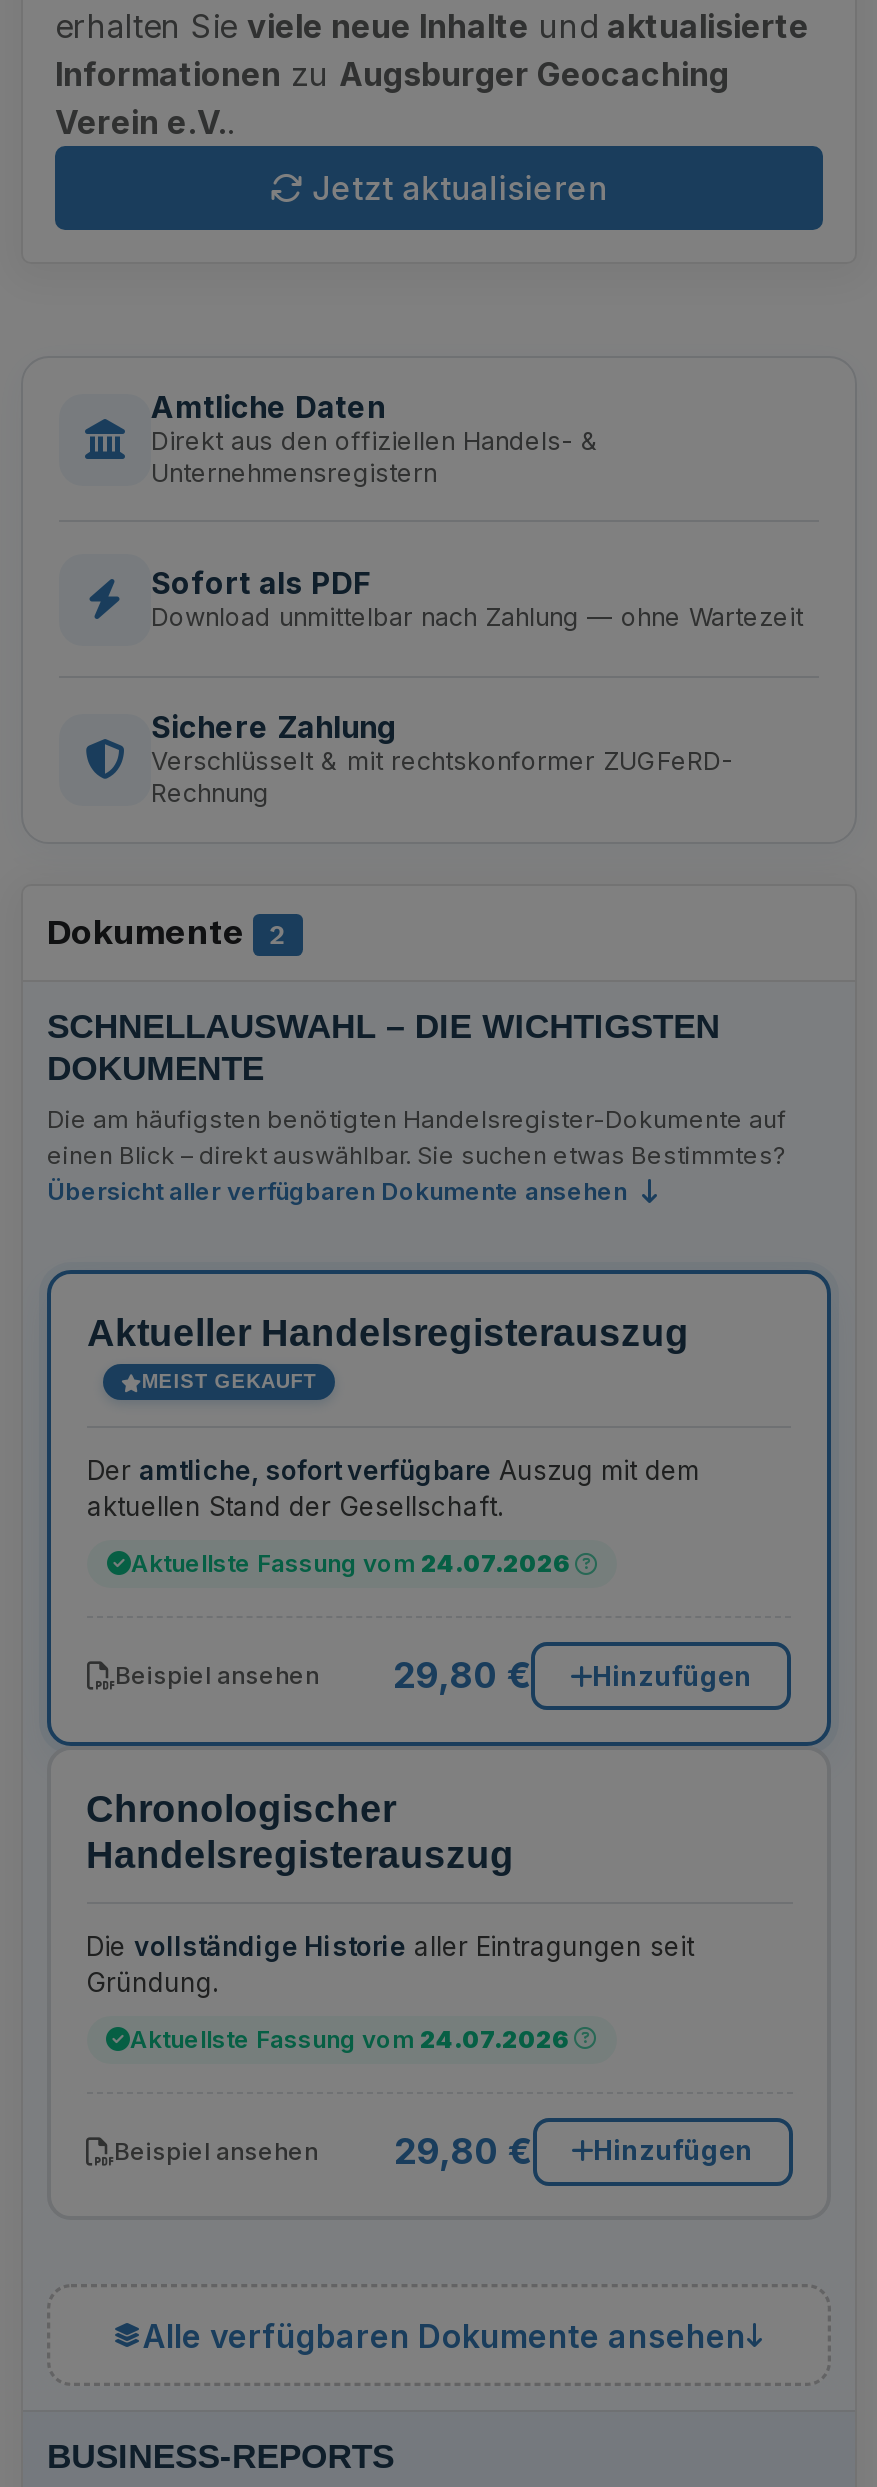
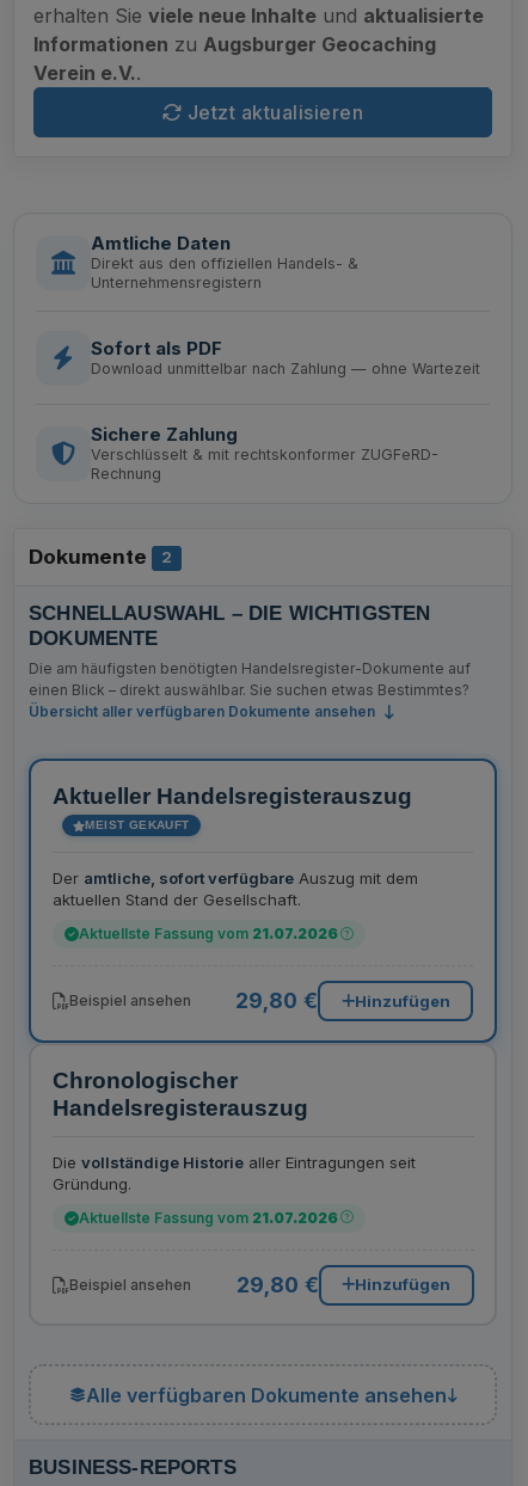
[131,1548,571,1578] Aktuellste Fassung vom 24.07.2026 -> [79,925,338,943] Aktuellste Fassung vom 21.07.2026
[130,2023,570,2053] Aktuellste Fassung vom 24.07.2026 -> [78,1209,337,1226] Aktuellste Fassung vom 21.07.2026

